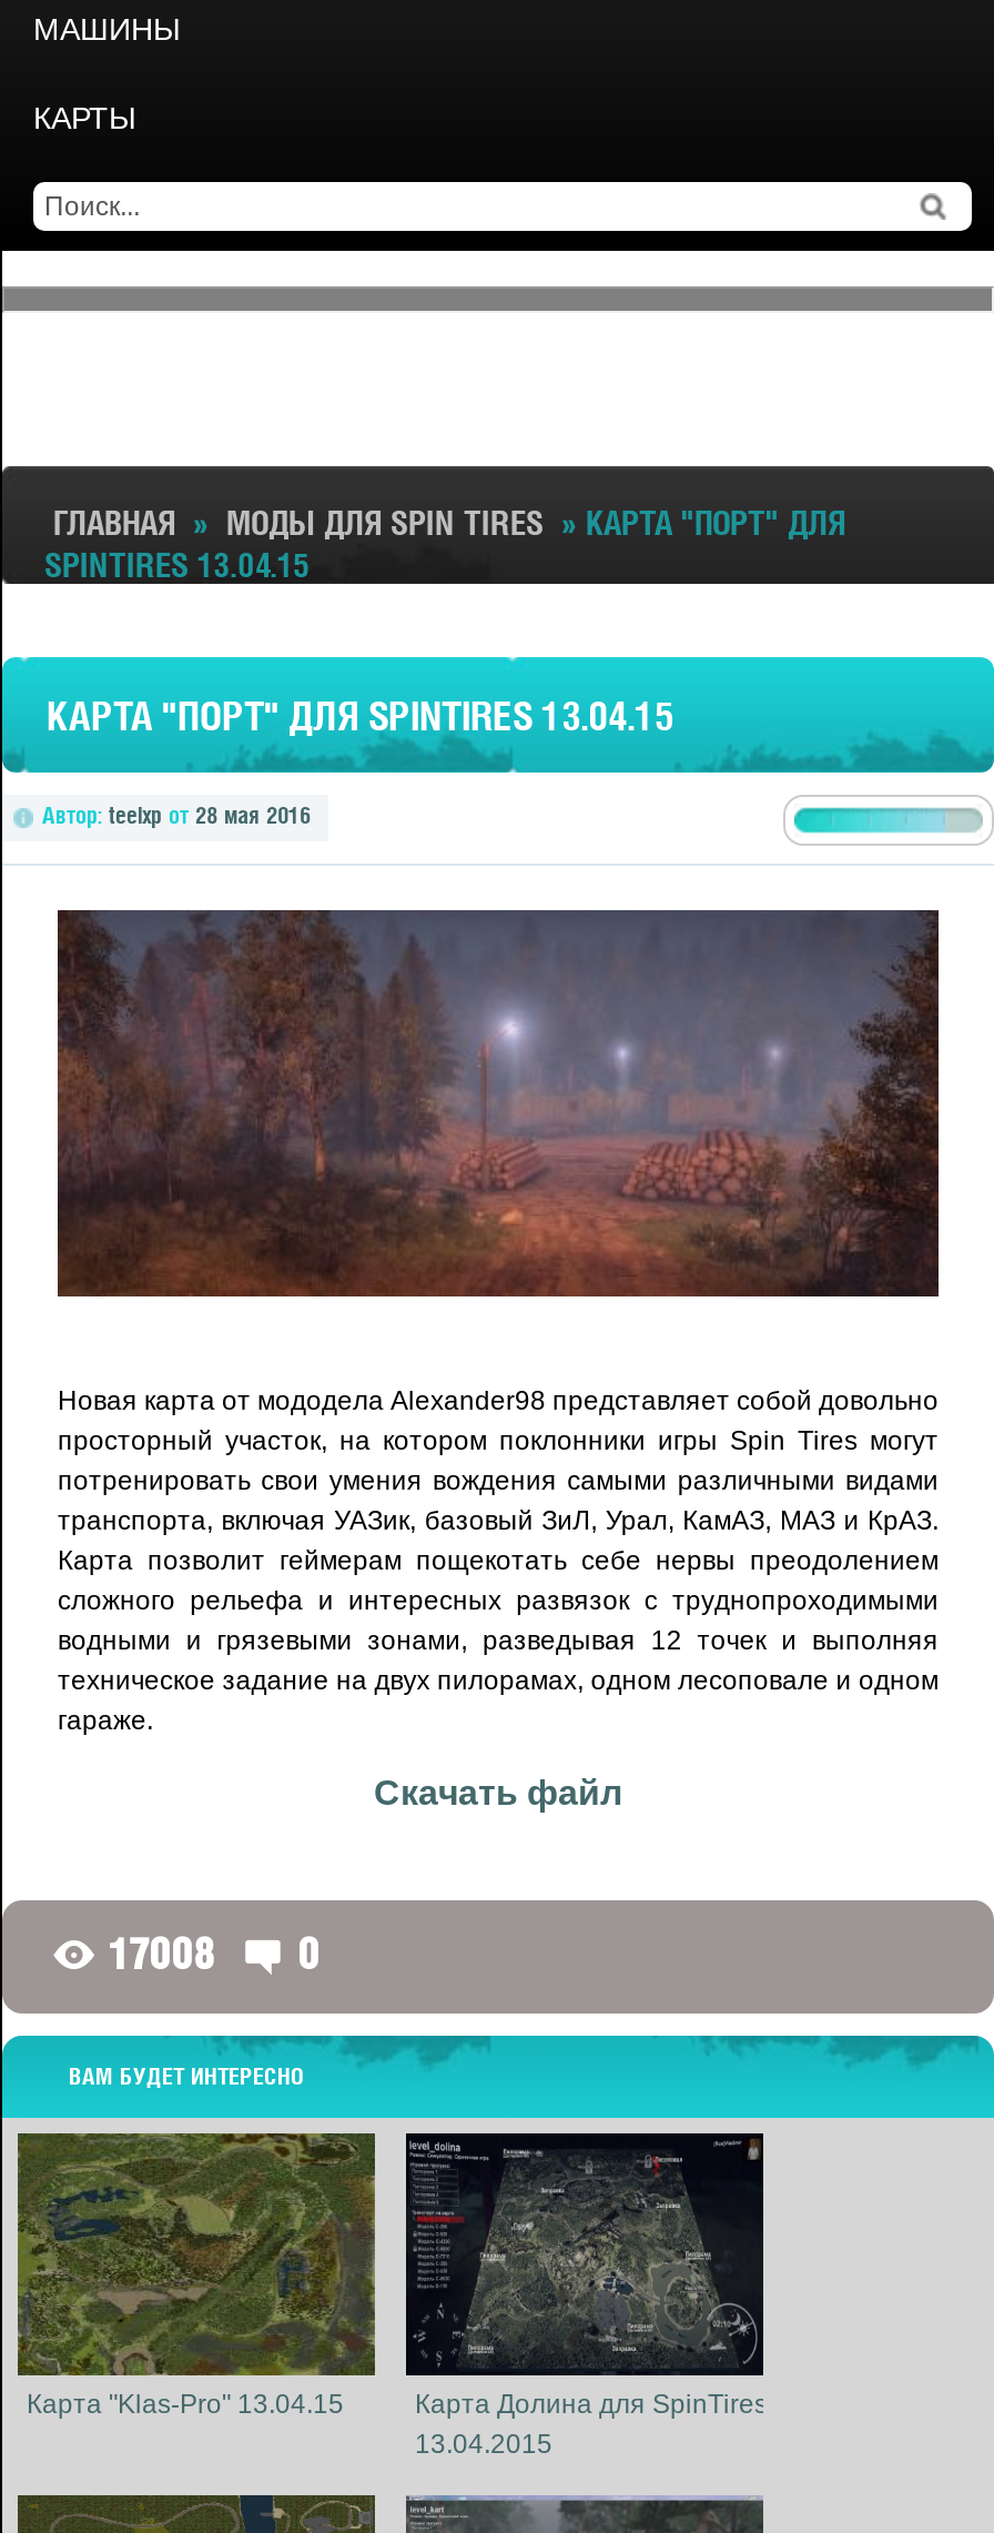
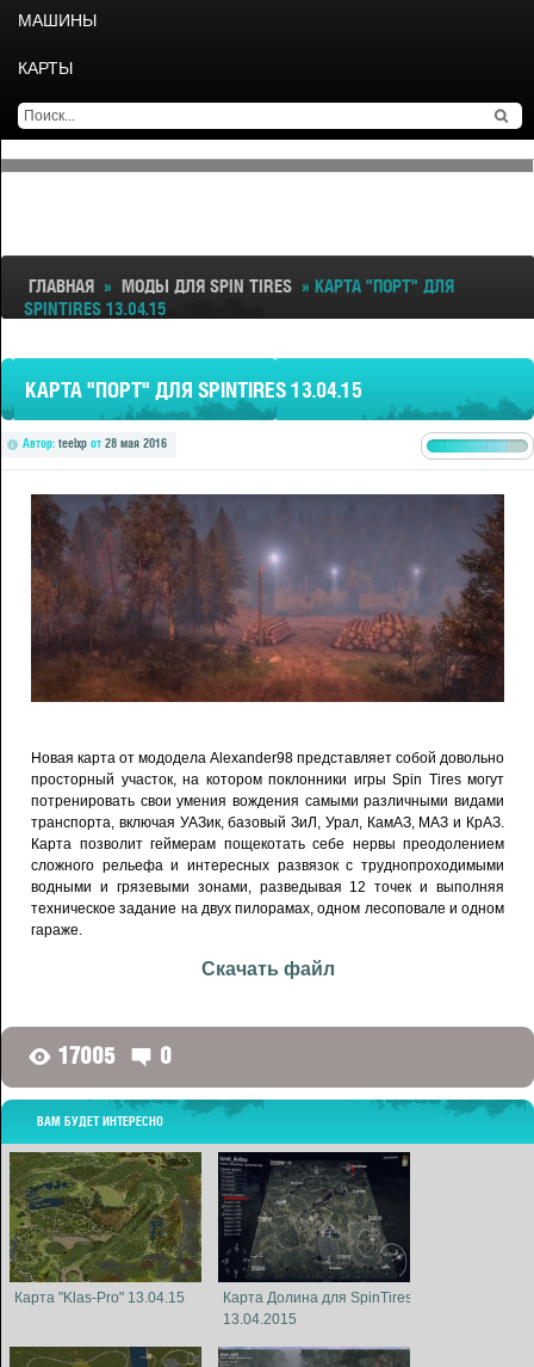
[51,1922,319,1980] G 17008 D 0 -> [27,1038,172,1069] G 17005 D 0

